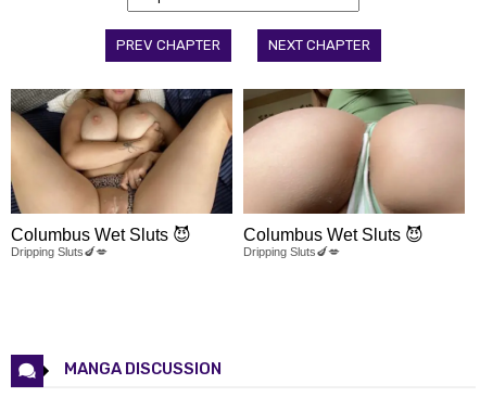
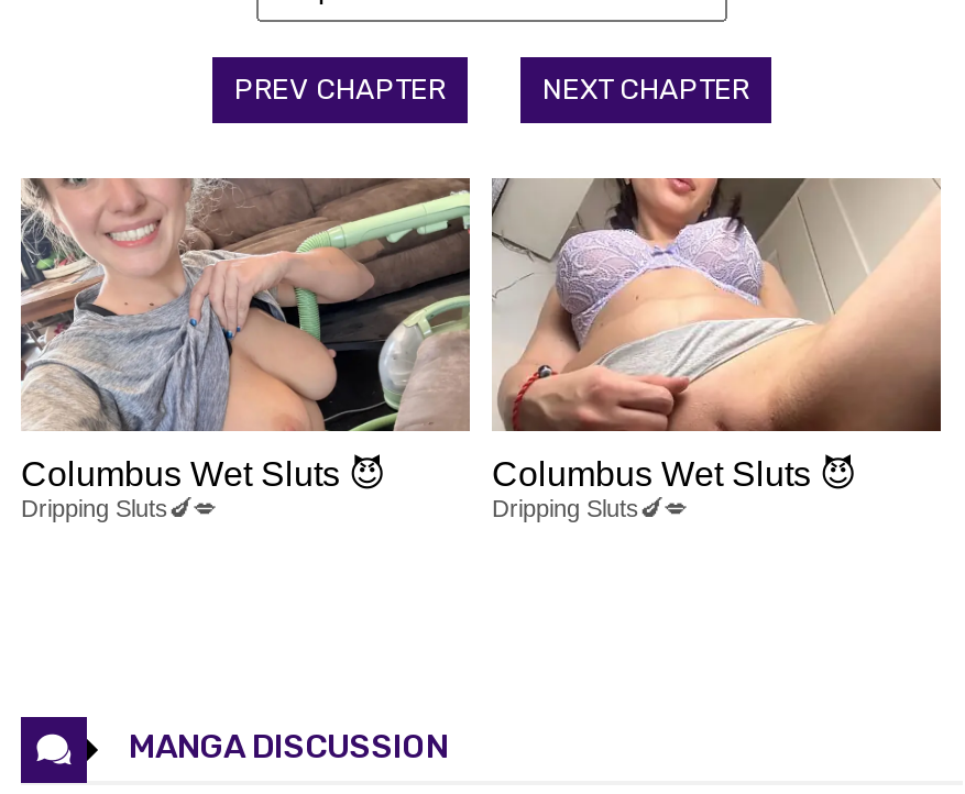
[10,88,233,215] [image] -> [19,176,472,433] [image]
[243,88,466,215] [image] -> [492,176,941,433] [image]

